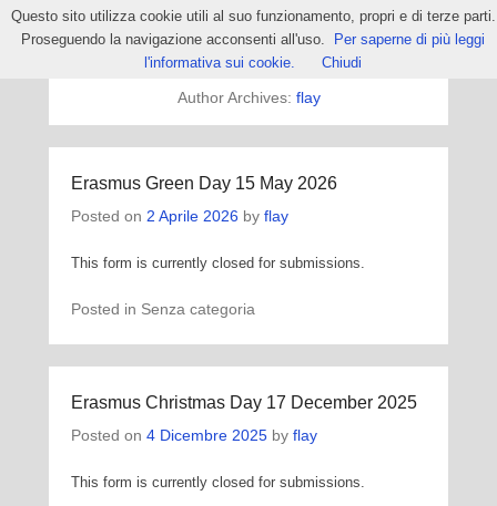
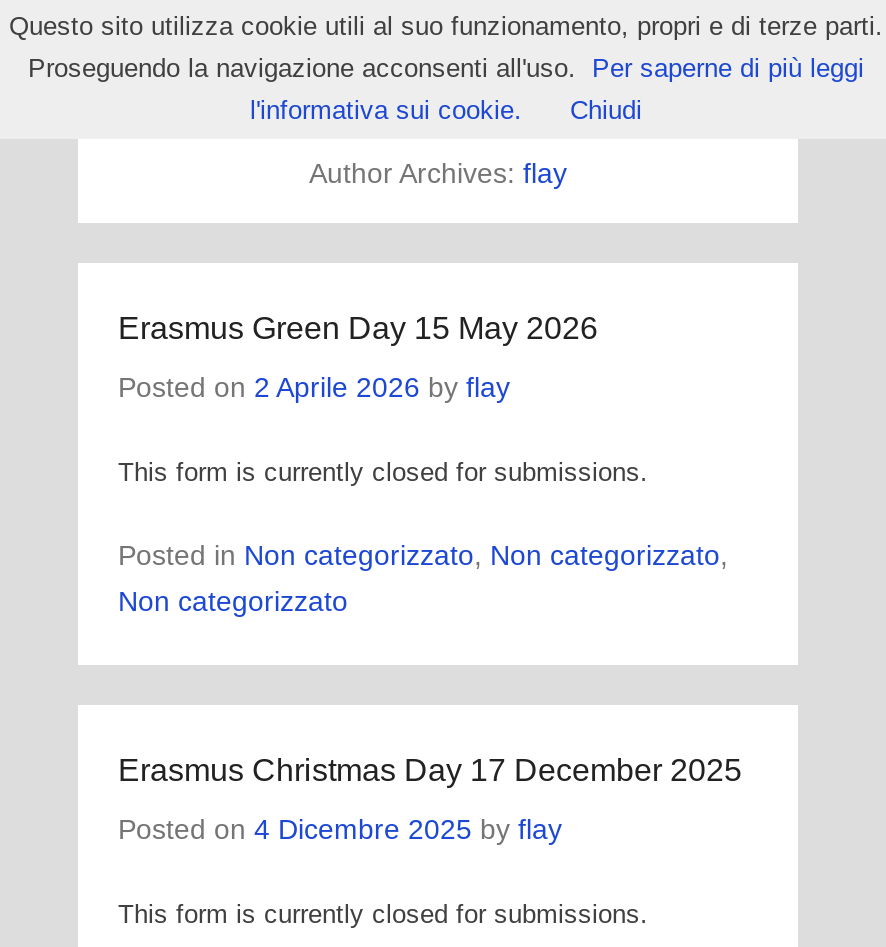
[71,300,255,318] Posted in Senza categoria -> [118,539,728,617] Posted in Non categorizzato, Non categorizzato, | Non categorizzato

